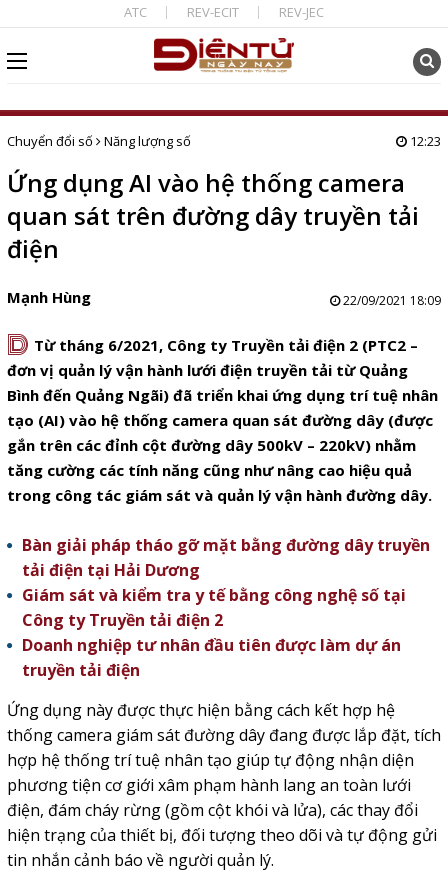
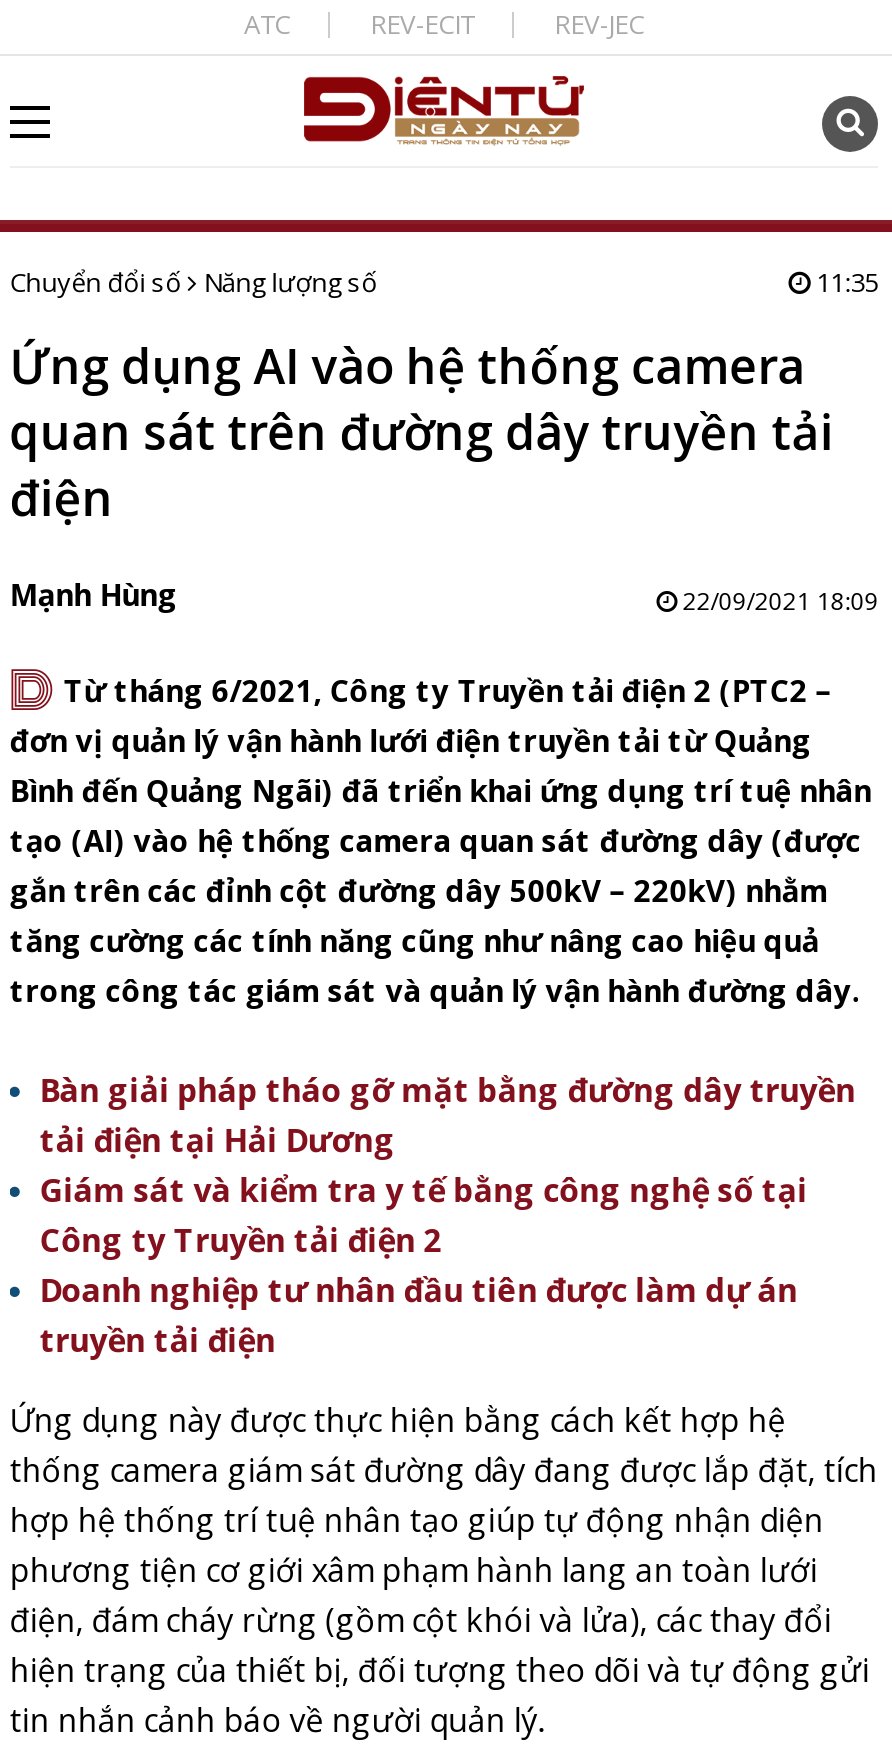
[407,132,441,150] 12:23 -> [811,264,879,300] 11:35

